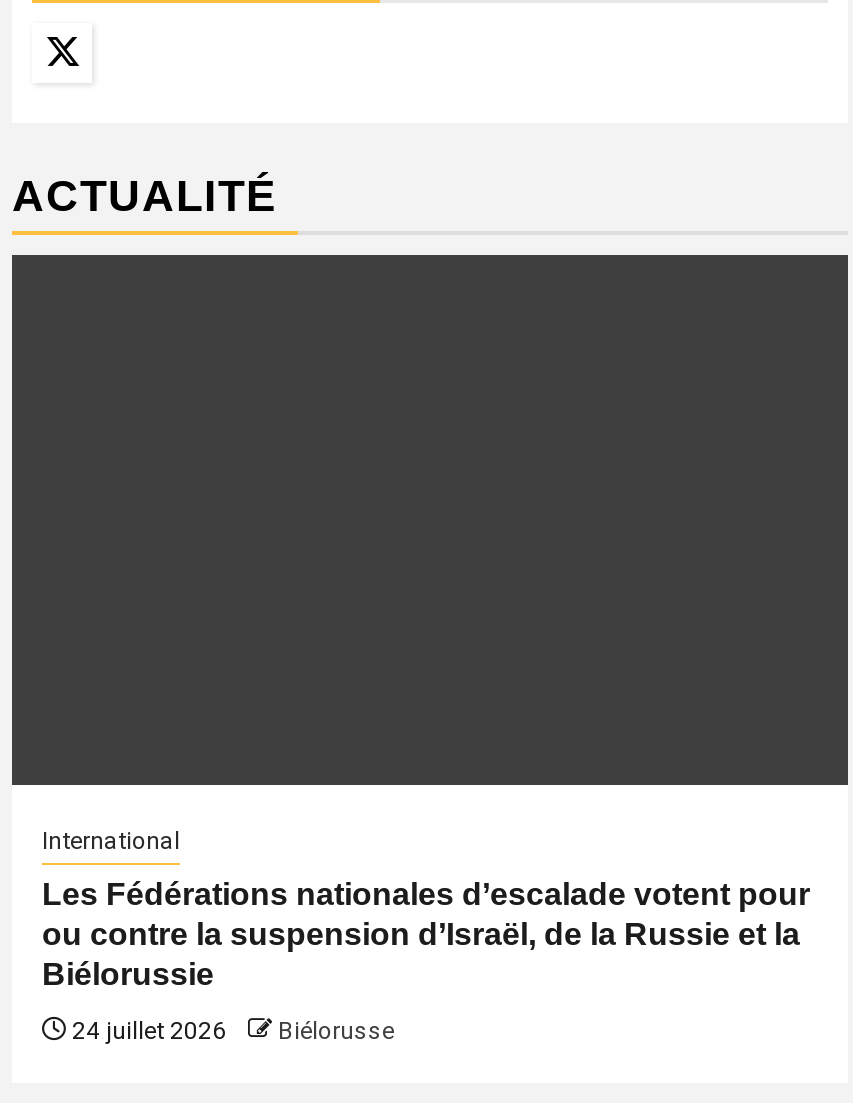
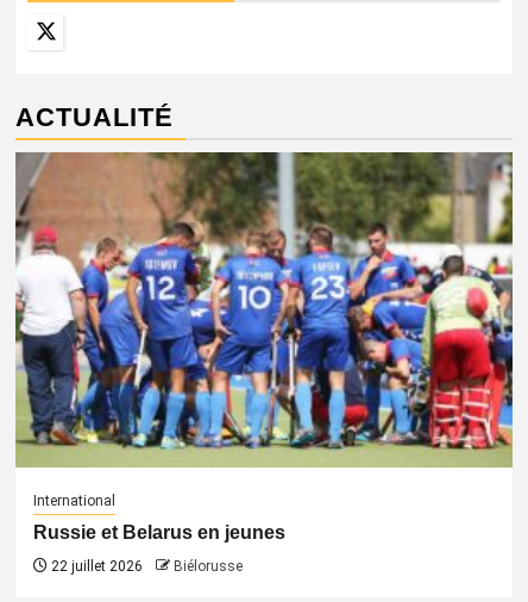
none -> [14,151,514,469] [image]
[42,877,810,991] Les Fédérations nationales d’escalade votent pour | ou contre la suspension d’Israël, de la Russie et la | Biélorussie -> [33,522,285,543] Russie et Belarus en jeunes
[66,1017,394,1045] 24 juillet 2026 Biélorusse -> [48,558,243,575] 22 juillet 2026 Biélorusse

